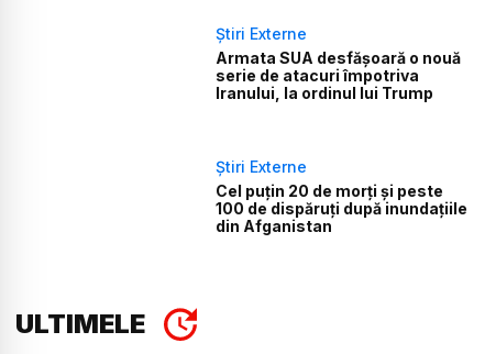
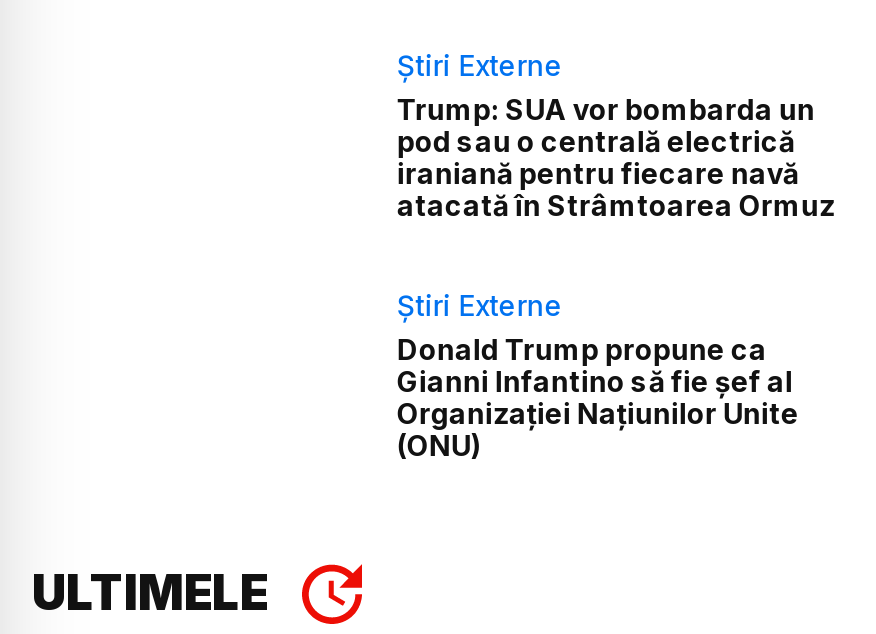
[216,49,461,103] Armata SUA desfășoară o nouă | serie de atacuri împotriva | Iranului, la ordinul lui Trump -> [397,92,835,222] Trump: SUA vor bombarda un | pod sau o centrală electrică | iraniană pentru fiecare navă | atacată în Strâmtoarea Ormuz
[216,181,468,235] Cel puțin 20 de morți și peste | 100 de dispăruți după inundațiile | din Afganistan -> [397,333,799,463] Donald Trump propune ca | Gianni Infantino să fie șef al | Organizației Națiunilor Unite | (ONU)

